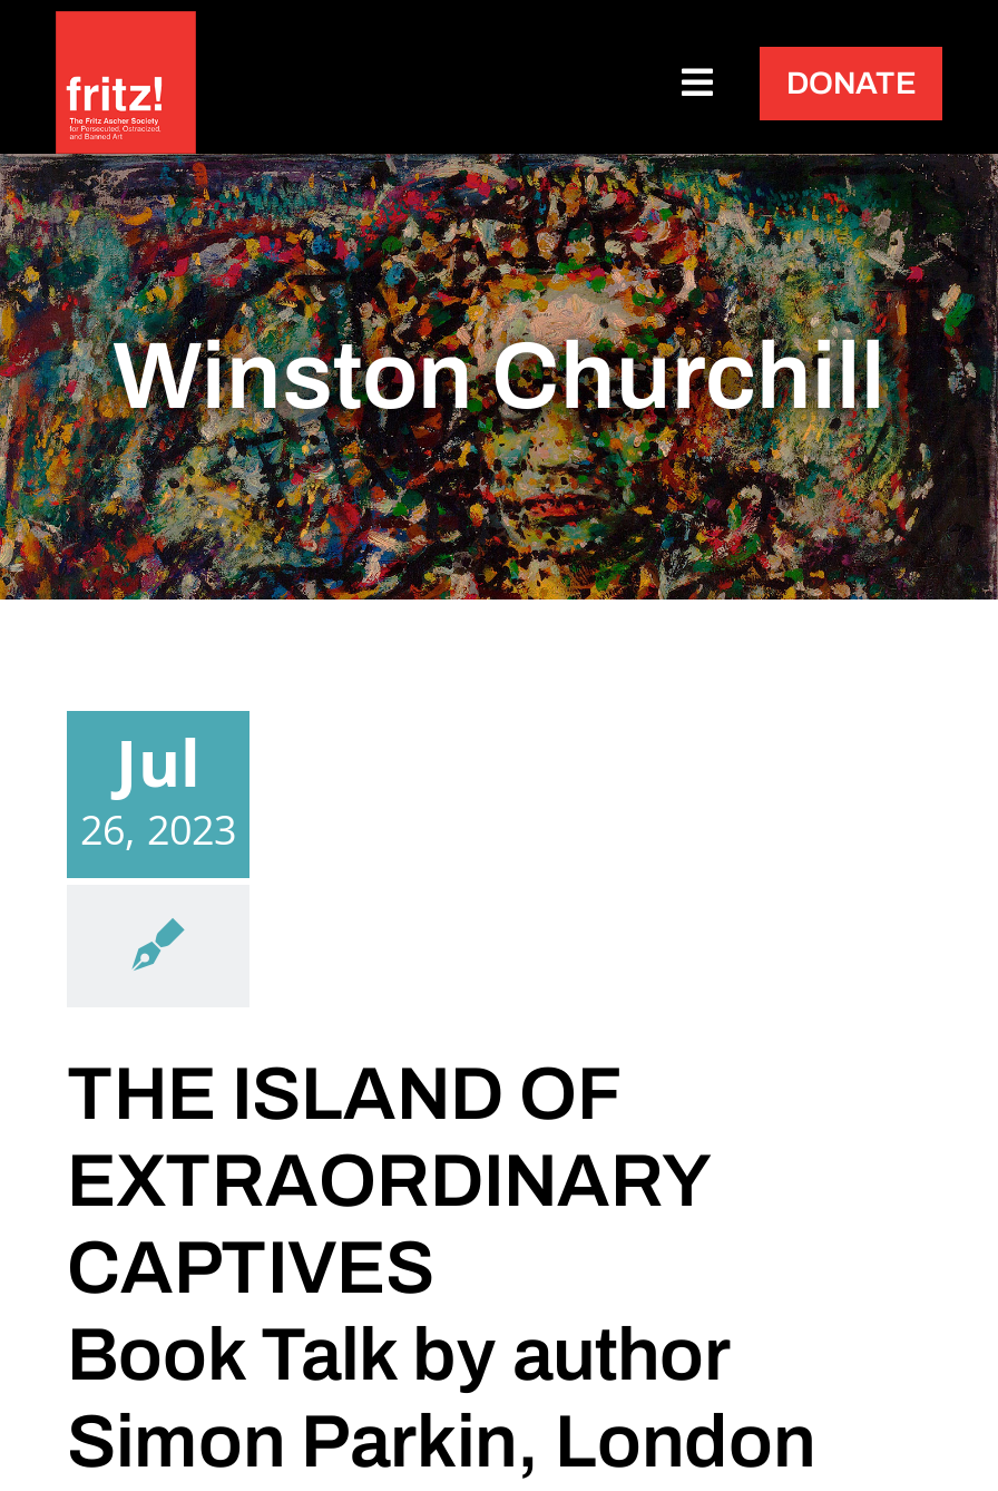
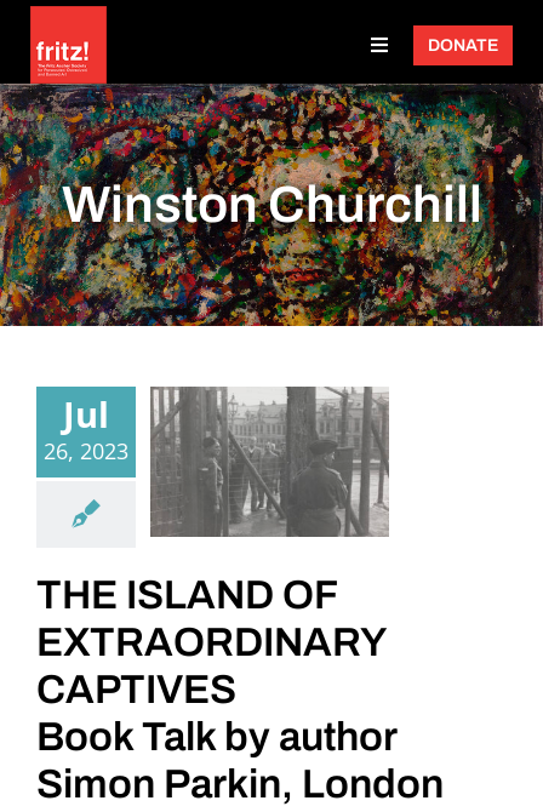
none -> [149,385,390,538] [image]

